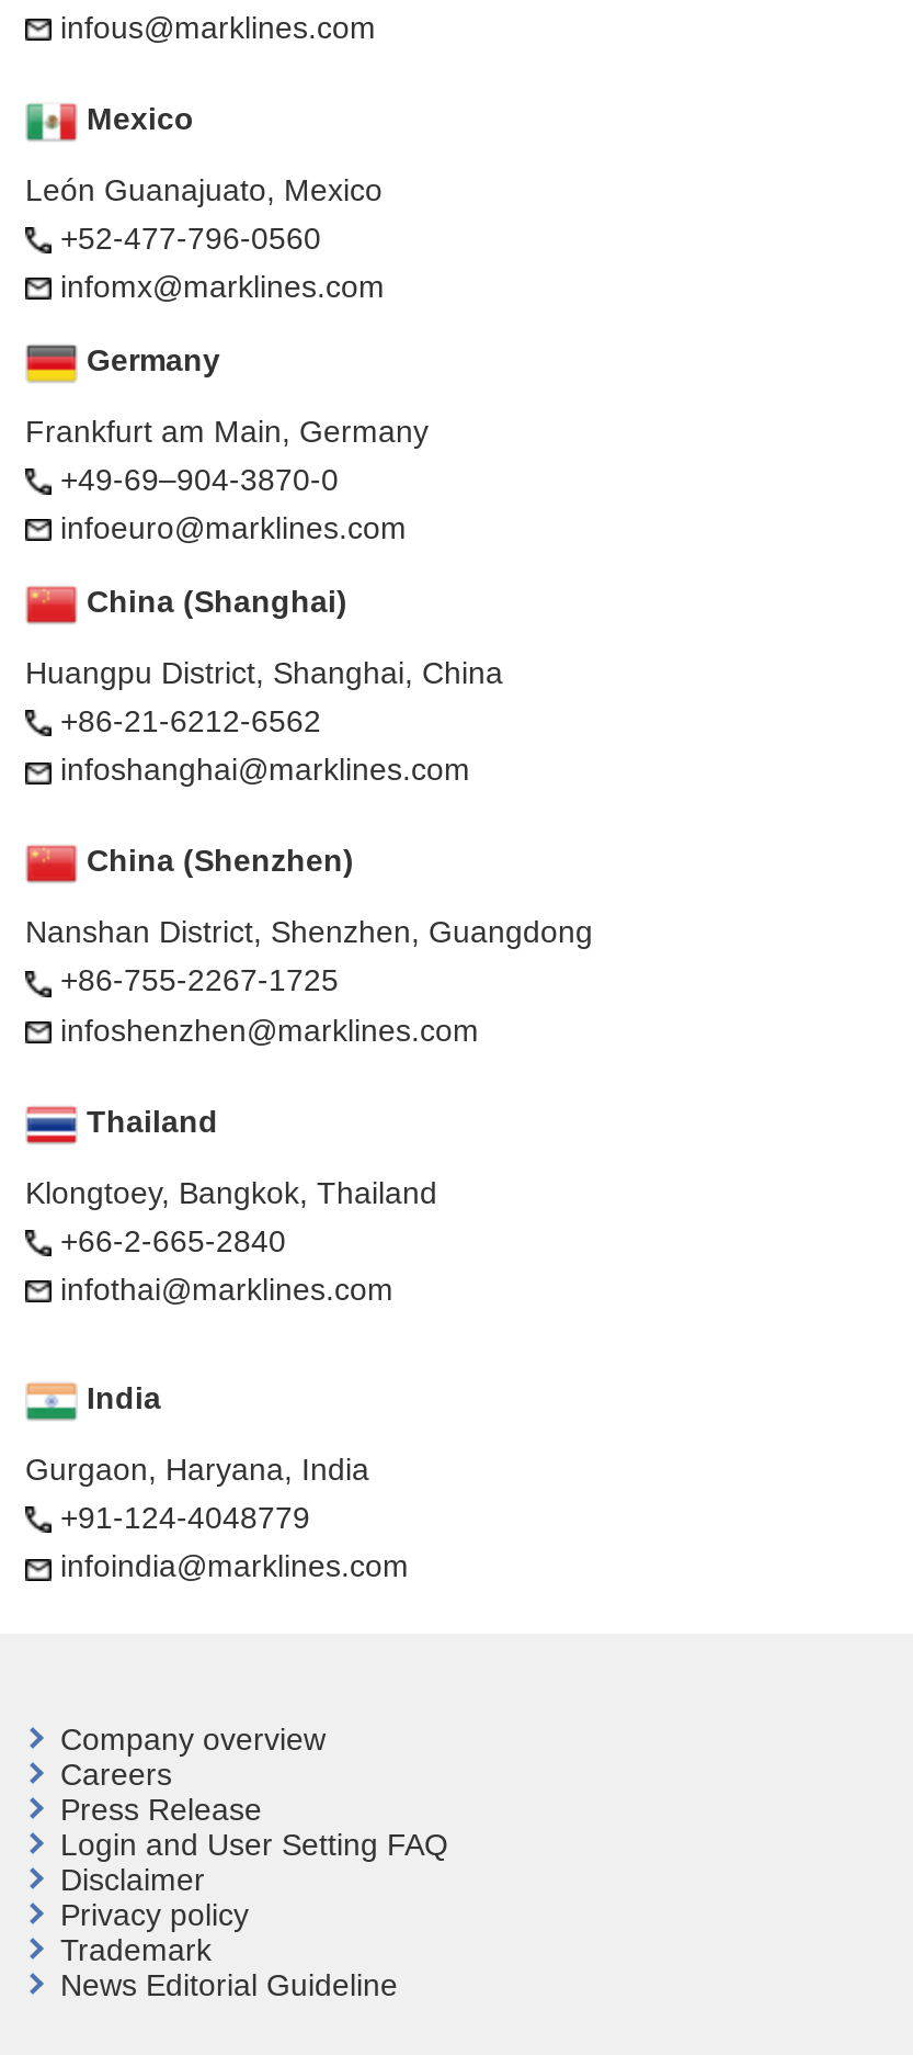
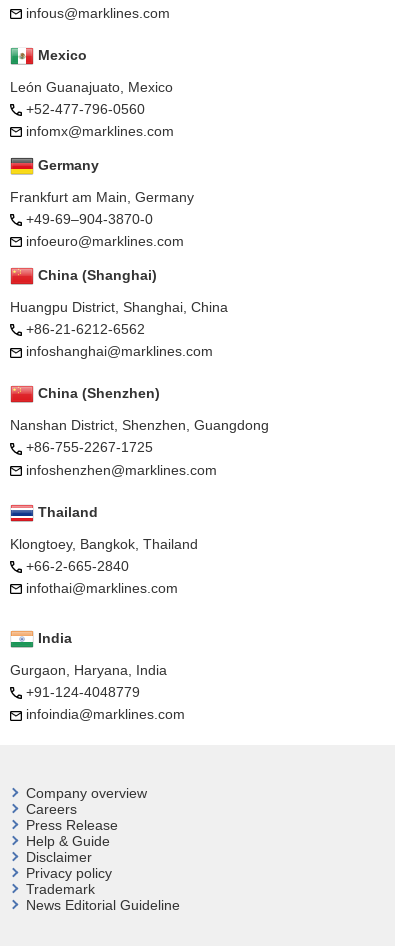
[60,1828,448,1863] Login and User Setting FAQ -> [26,833,110,849] Help & Guide

